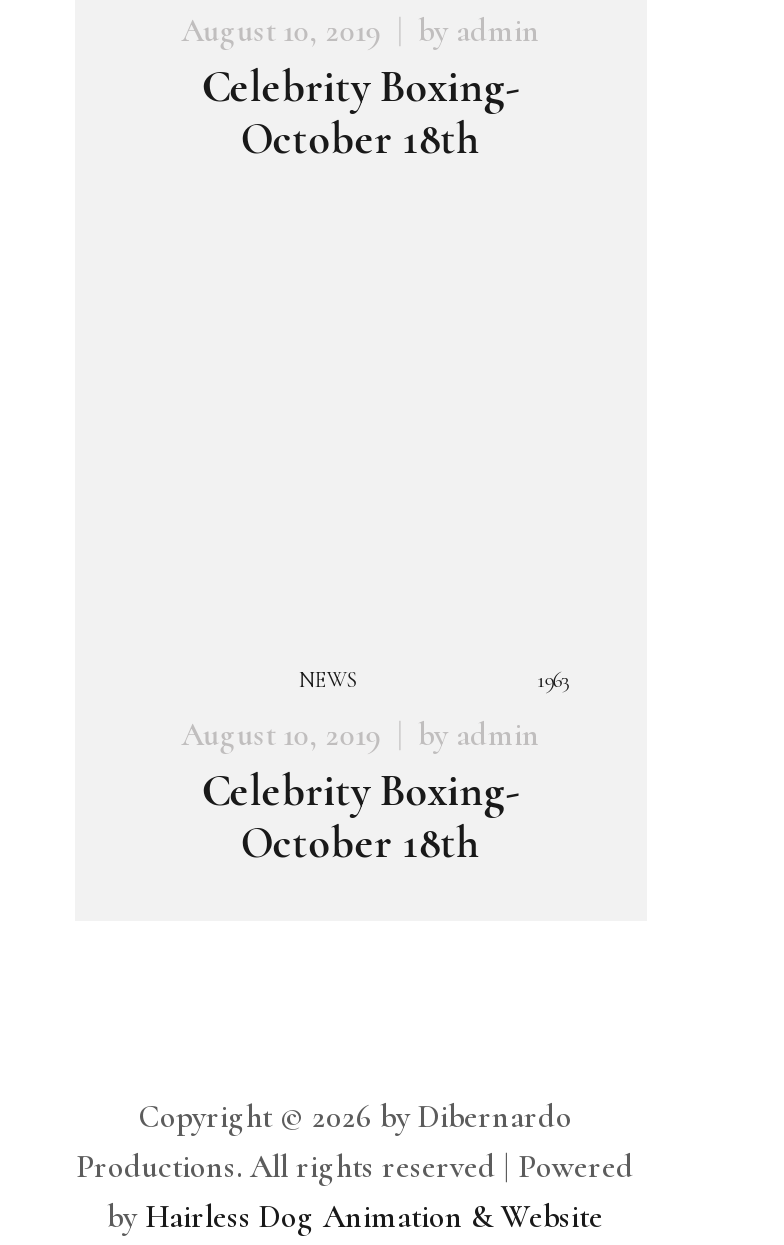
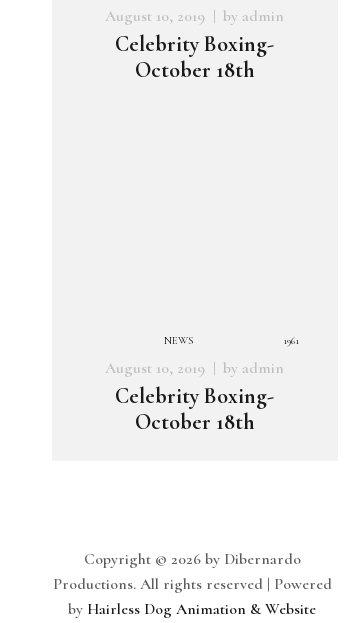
[537,667,569,693] 1963 -> [283,334,299,347] 1961

